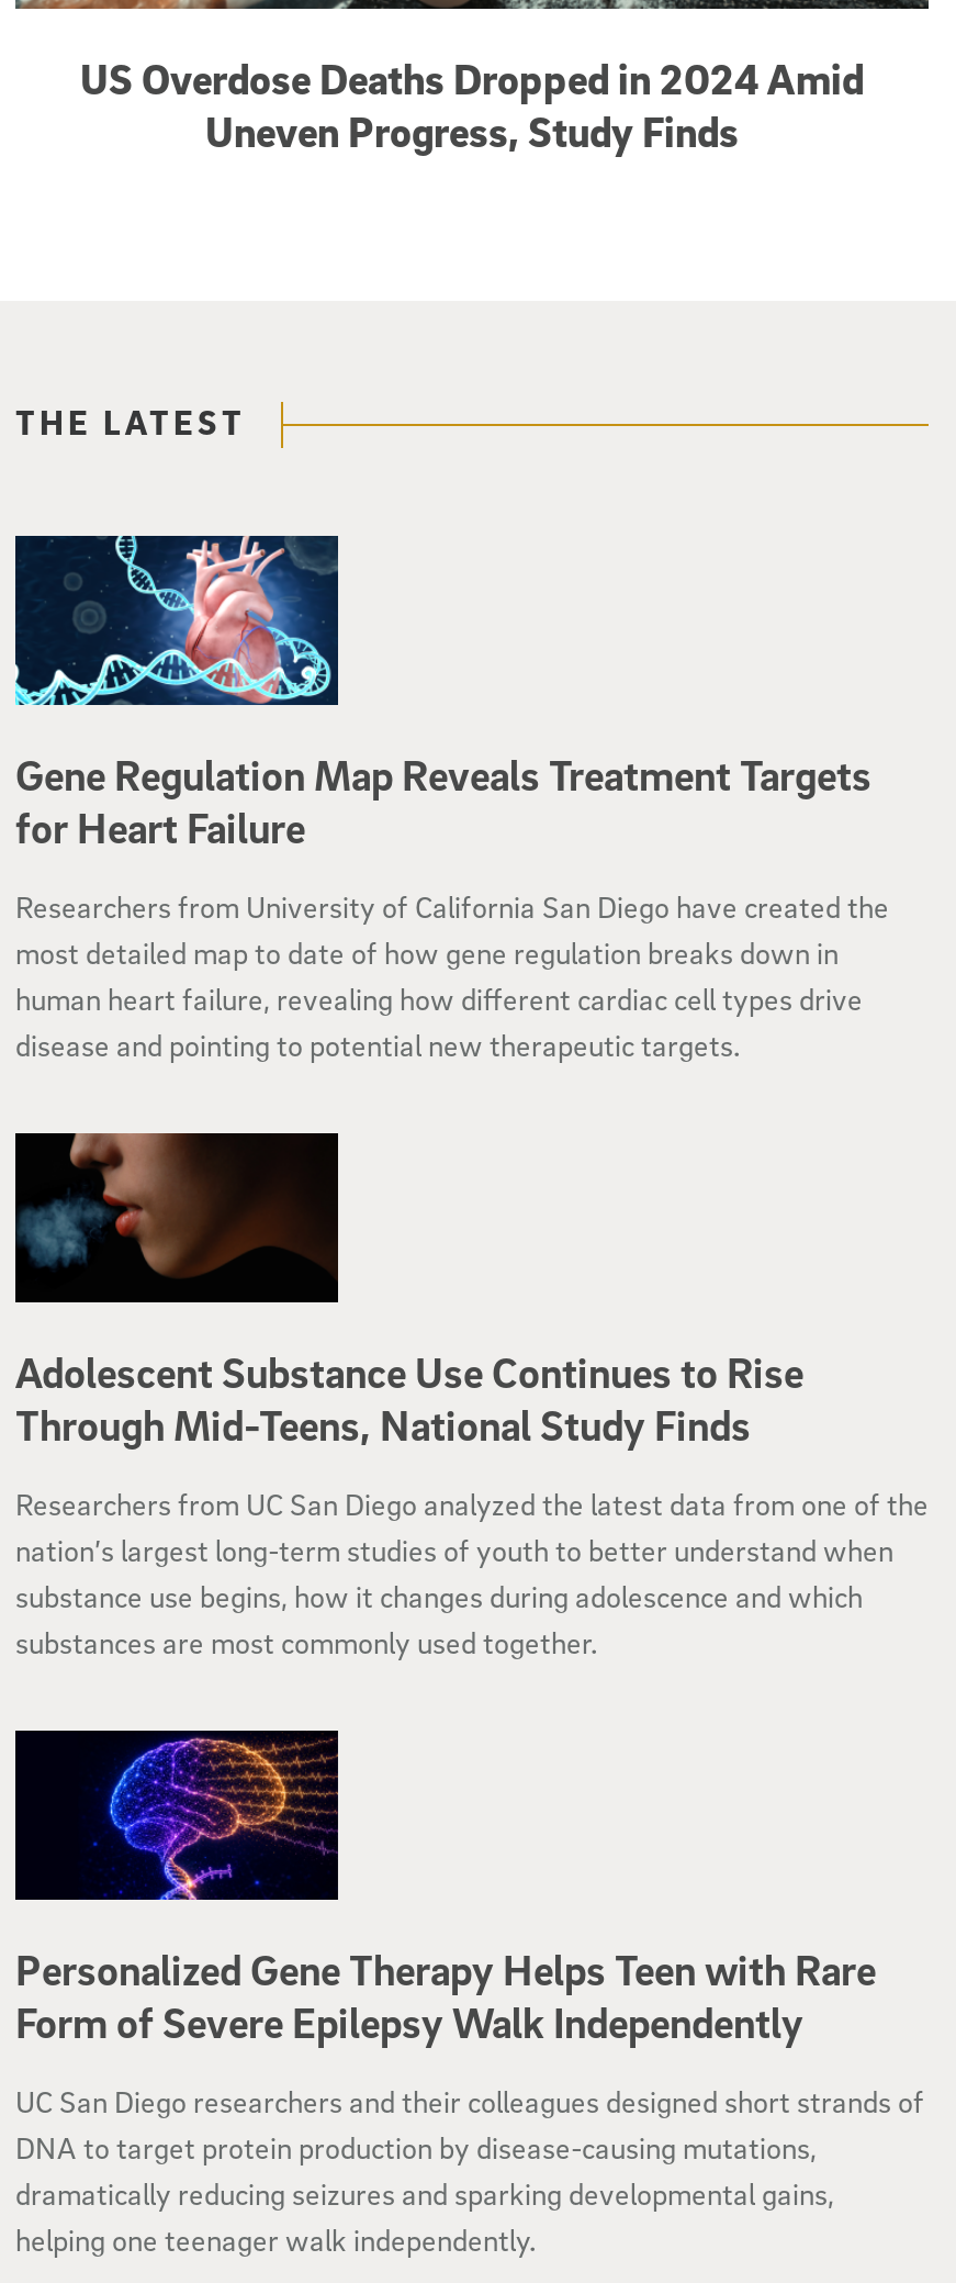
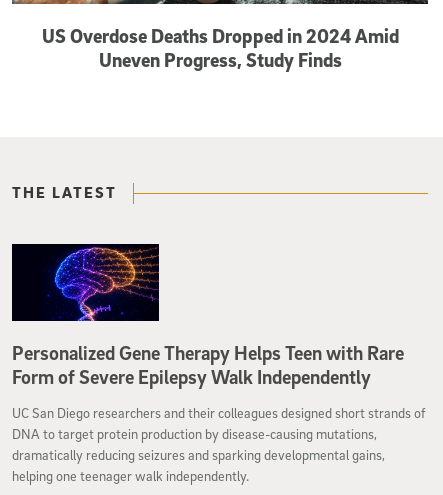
[15,534,889,1063] [image] | Gene Regulation Map Reveals Treatment Targets | for Heart Failure | Researchers from University of California San Diego have created the | most detailed map to date of how gene regulation breaks down in | human heart failure, revealing how different cardiac cell types drive | disease and pointing to potential new therapeutic targets. -> none
[13,1131,929,1660] [image] | Adolescent Substance Use Continues to Rise | Through Mid-Teens, National Study Finds | Researchers from UC San Diego analyzed the latest data from one of the | nation’s largest long-term studies of youth to better understand when | substance use begins, how it changes during adolescence and which | substances are most commonly used together. -> none

